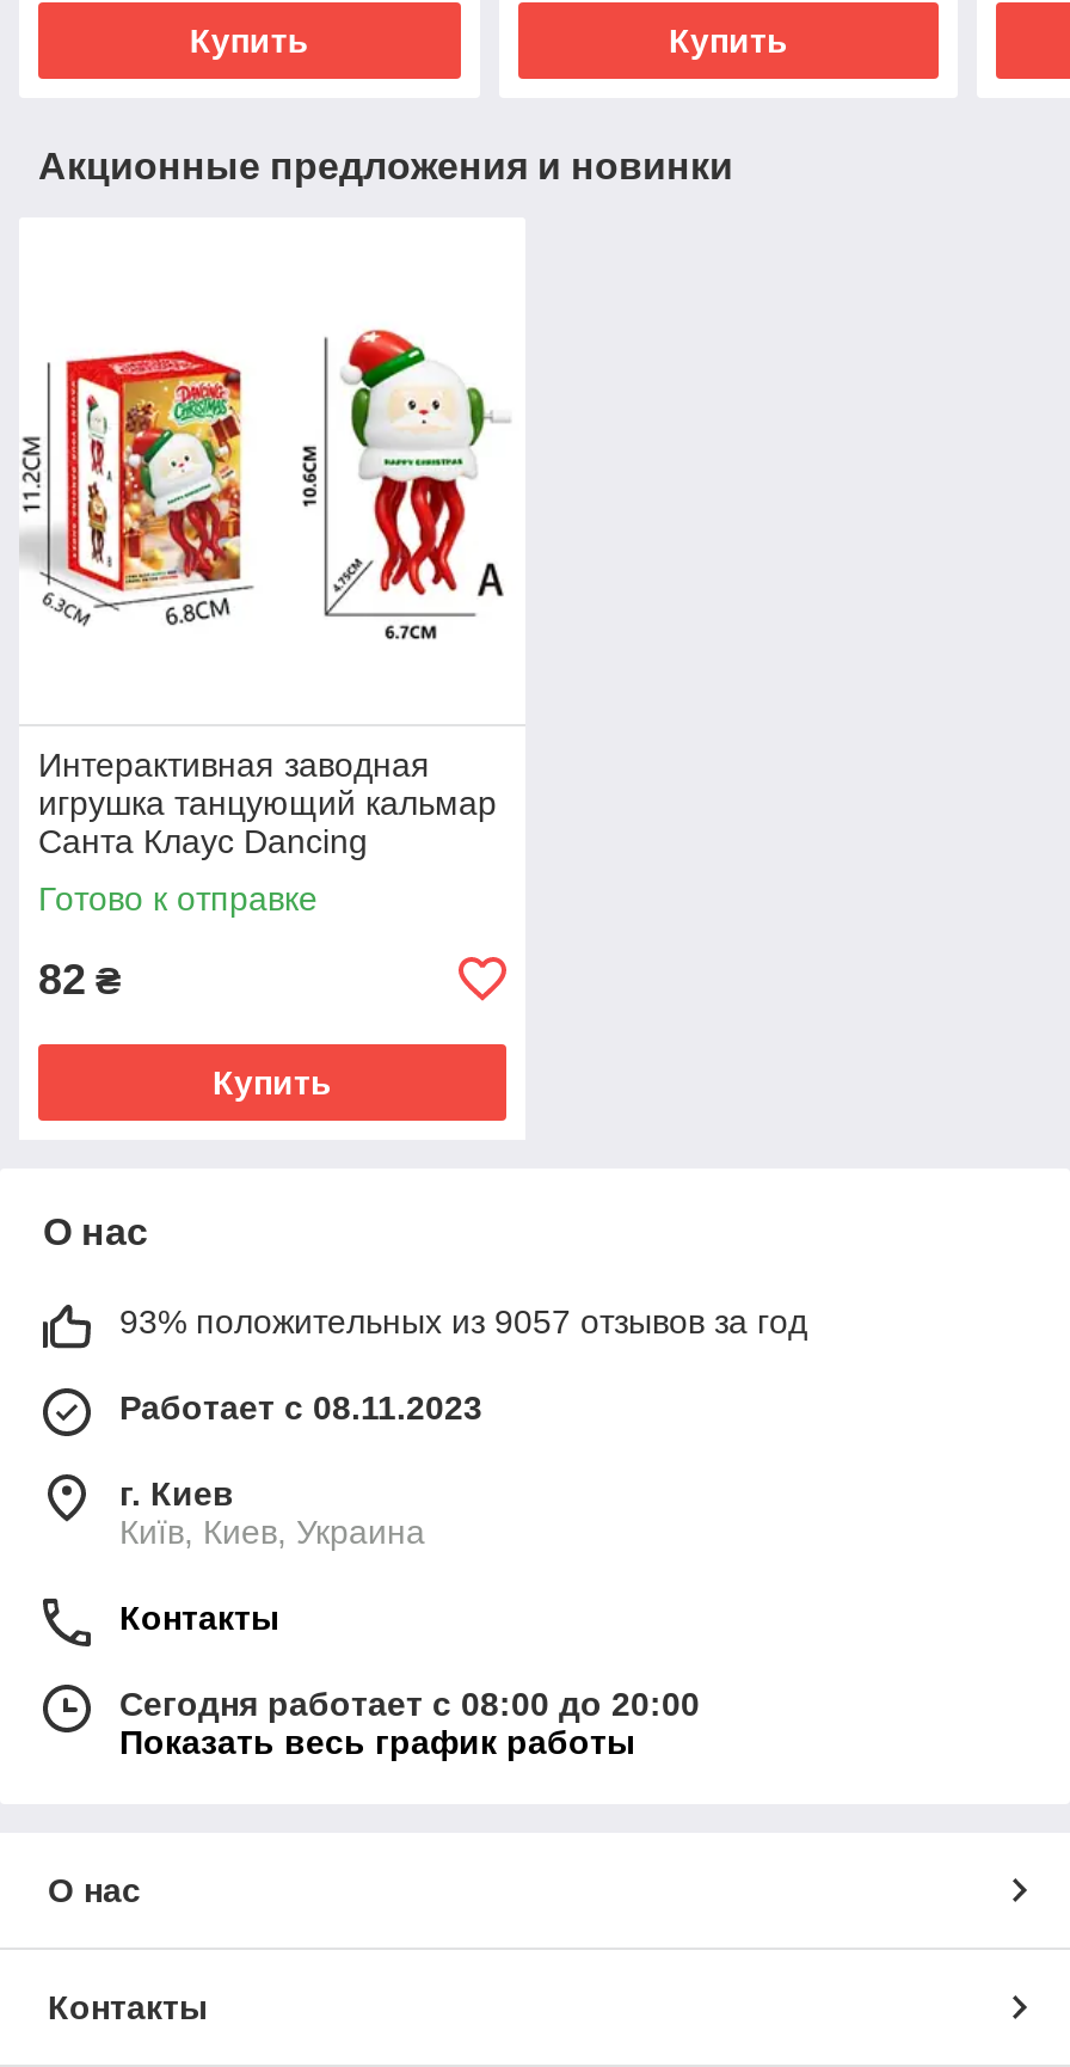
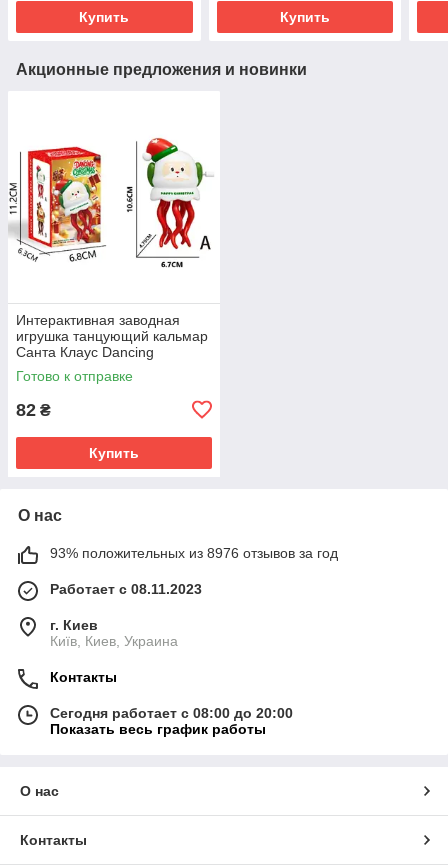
[119,1302,807,1340] 93% положительных из 9057 отзывов за год -> [50,545,338,561] 93% положительных из 8976 отзывов за год

